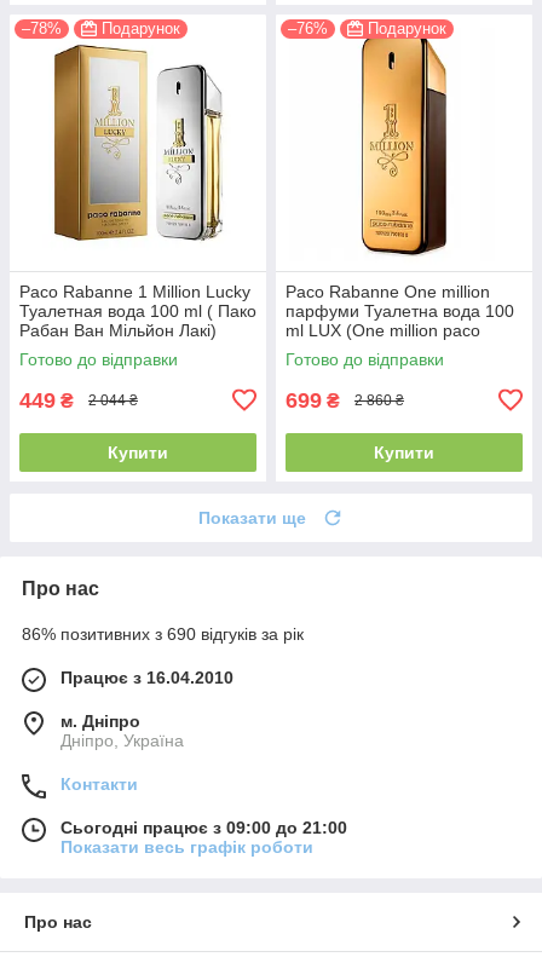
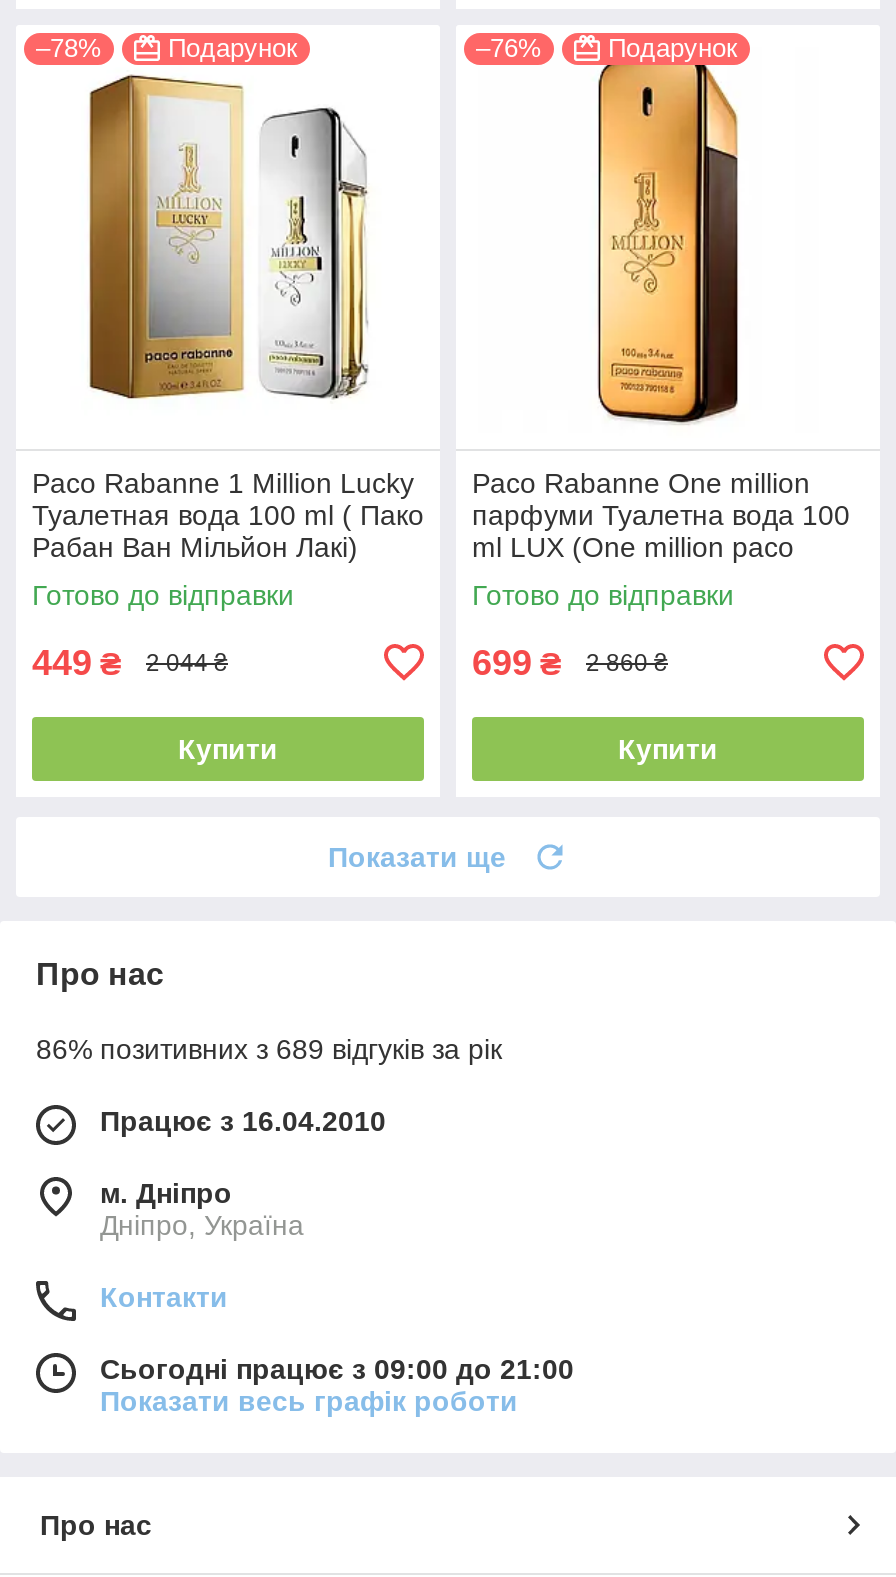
[22,624,304,643] 86% позитивних з 690 відгуків за рік -> [36,1032,502,1064] 86% позитивних з 689 відгуків за рік

